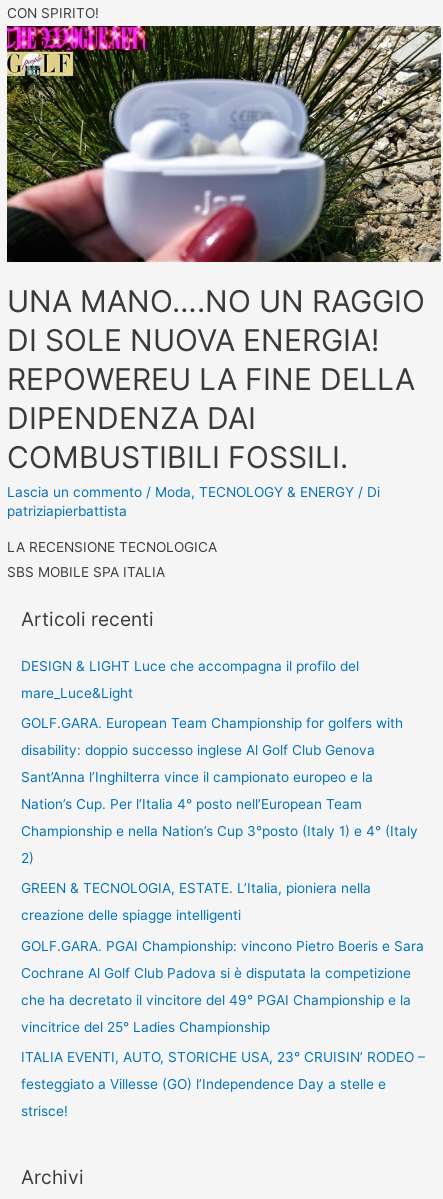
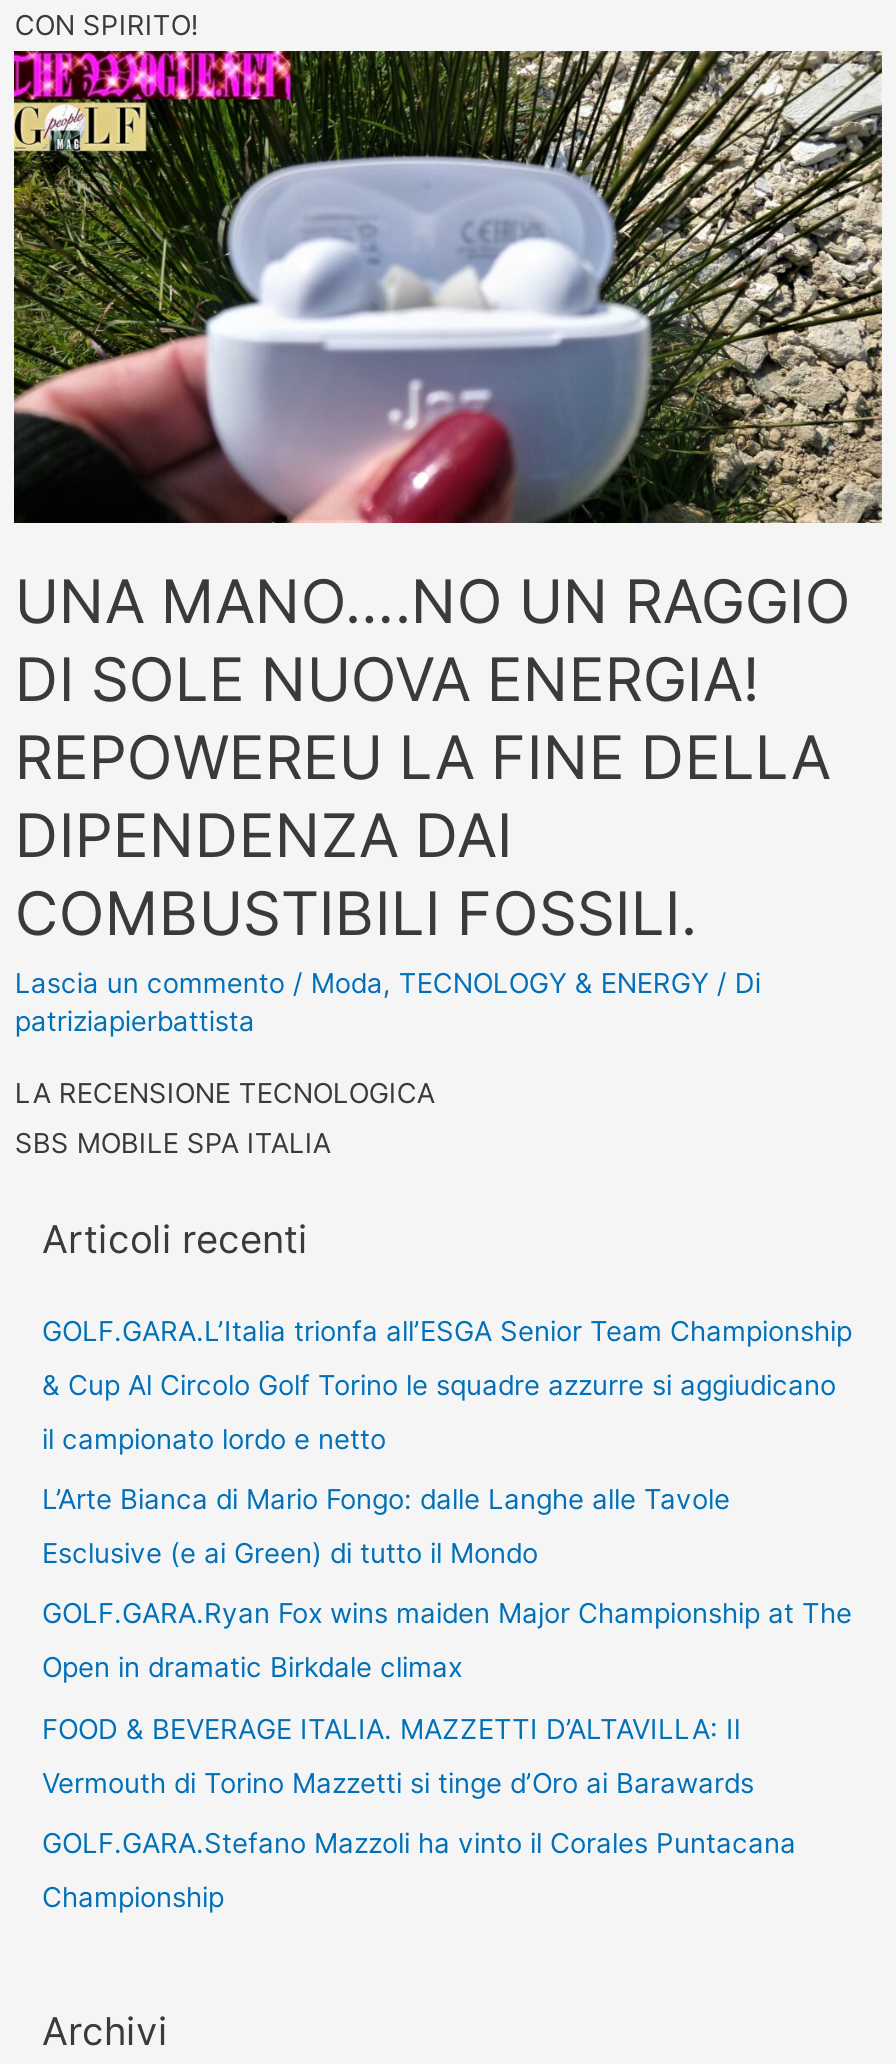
[21,657,425,1119] DESIGN & LIGHT Luce che accompagna il profilo del | mare_Luce&Light | GOLF.GARA. European Team Championship for golfers with | disability: doppio successo inglese Al Golf Club Genova | Sant’Anna l’Inghilterra vince il campionato europeo e la | Nation’s Cup. Per l’Italia 4° posto nell’European Team | Championship e nella Nation’s Cup 3°posto (Italy 1) e 4° (Italy | 2) | GREEN & TECNOLOGIA, ESTATE. L’Italia, pioniera nella | creazione delle spiagge intelligenti | GOLF.GARA. PGAI Championship: vincono Pietro Boeris e Sara | Cochrane Al Golf Club Padova si è disputata la competizione | che ha decretato il vincitore del 49° PGAI Championship e la | vincitrice del 25° Ladies Championship | ITALIA EVENTI, AUTO, STORICHE USA, 23° CRUISIN’ RODEO – | festeggiato a Villesse (GO) l’Independence Day a stelle e | strisce! -> [42,1315,852,1914] GOLF.GARA.L’Italia trionfa all’ESGA Senior Team Championship | & Cup Al Circolo Golf Torino le squadre azzurre si aggiudicano | il campionato lordo e netto | L’Arte Bianca di Mario Fongo: dalle Langhe alle Tavole | Esclusive (e ai Green) di tutto il Mondo | GOLF.GARA.Ryan Fox wins maiden Major Championship at The | Open in dramatic Birkdale climax | FOOD & BEVERAGE ITALIA. MAZZETTI D’ALTAVILLA: Il | Vermouth di Torino Mazzetti si tinge d’Oro ai Barawards | GOLF.GARA.Stefano Mazzoli ha vinto il Corales Puntacana | Championship

